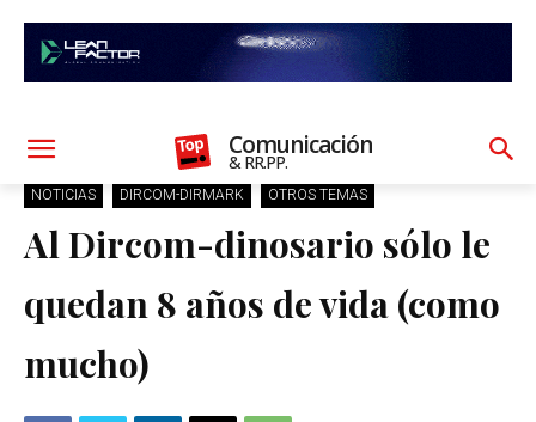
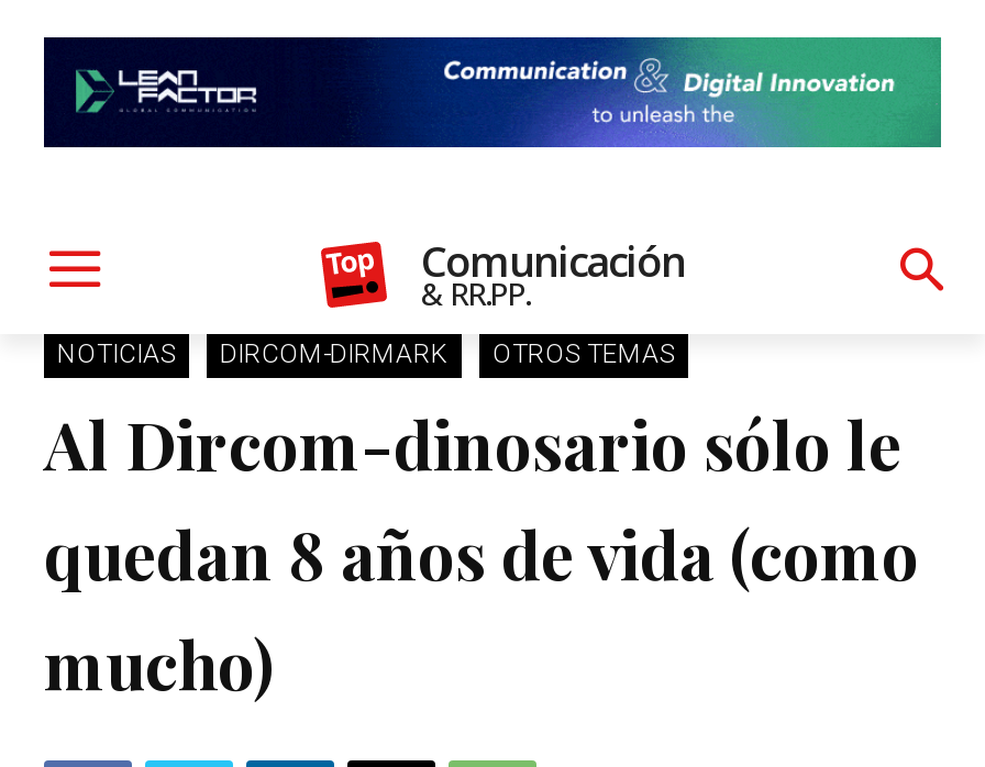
[203,22,513,84] [image] -> [372,35,943,149] [image]

